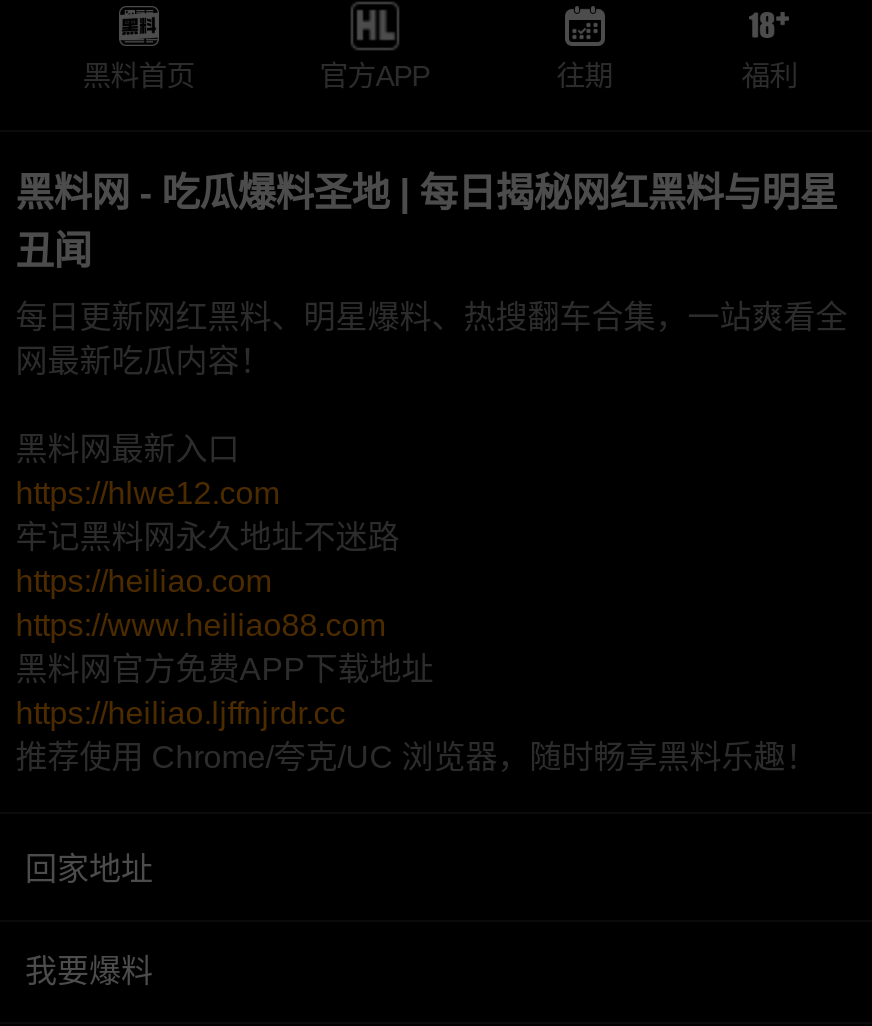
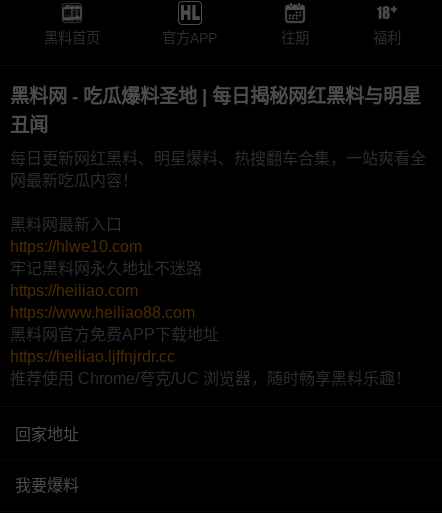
[15,477,279,511] https://hlwe12.com -> [10,238,142,255] https://hlwe10.com

